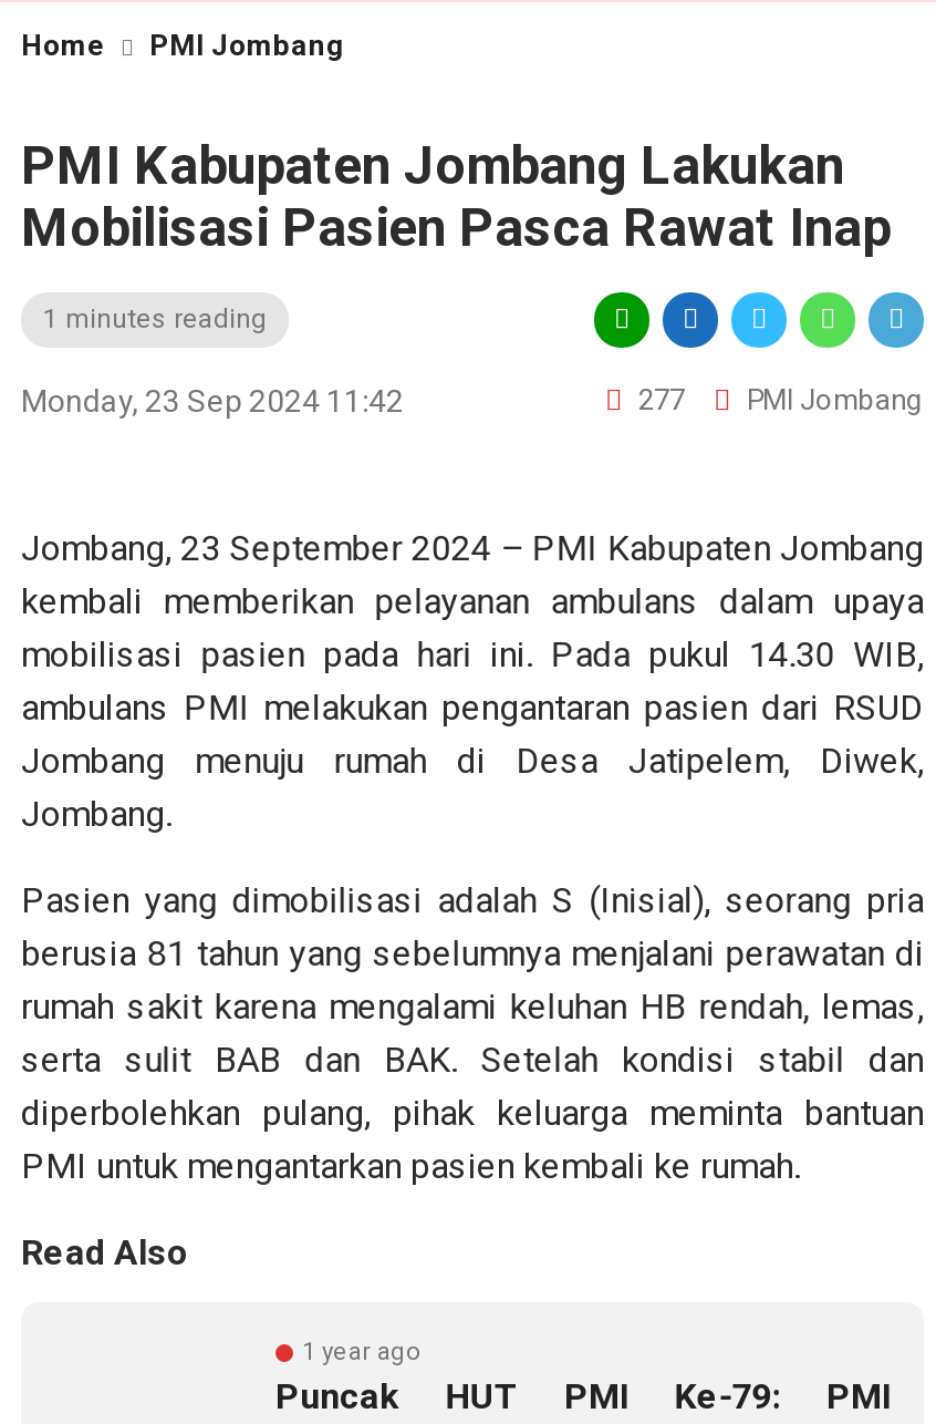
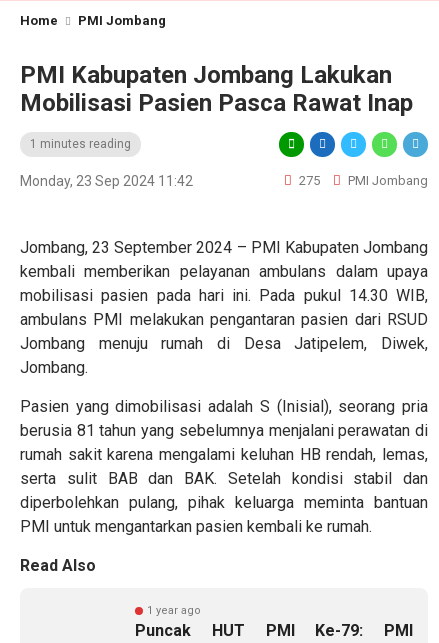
[632,383,924,416] 277 PMI Jombang -> [296,173,428,188] 275 PMI Jombang

